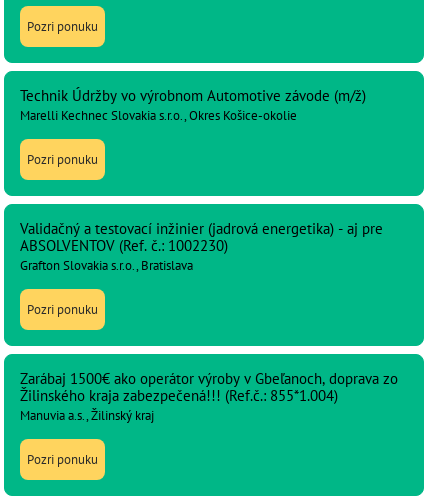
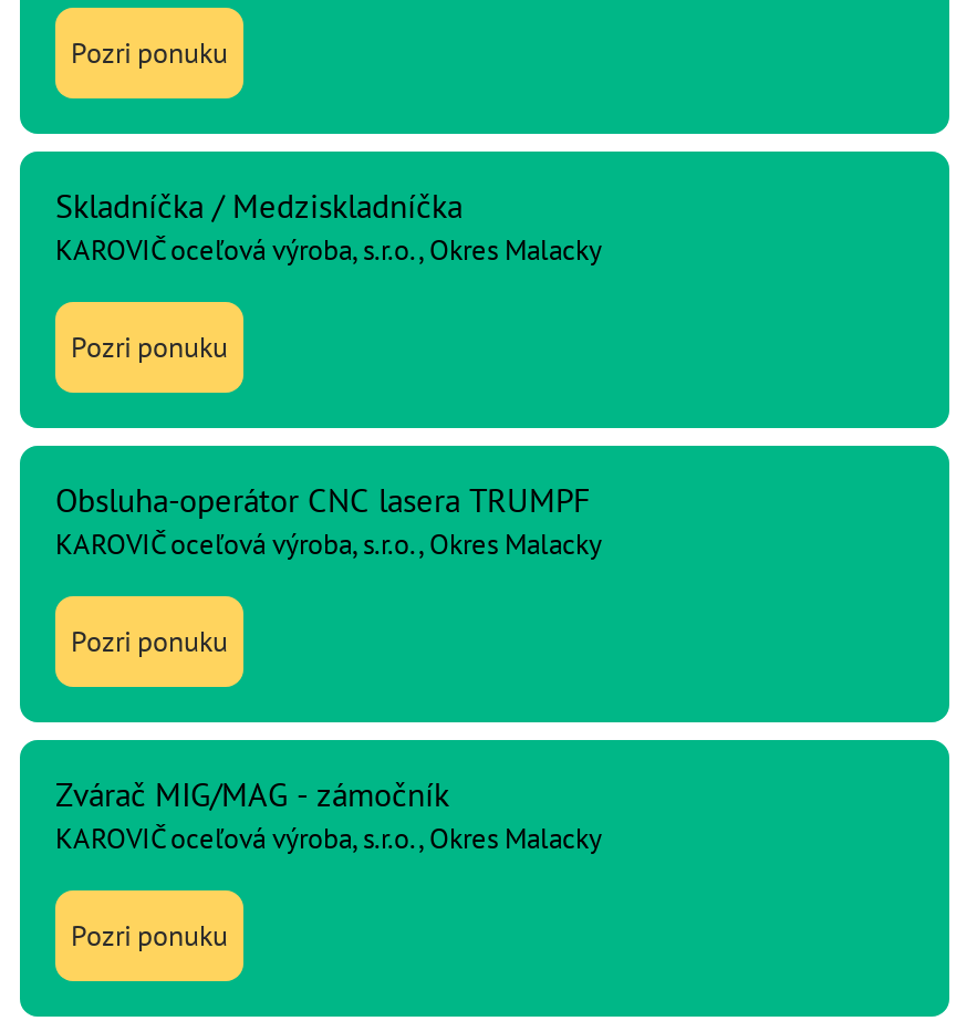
[20,86,366,124] Technik Údržby vo výrobnom Automotive závode (m/ž) | Marelli Kechnec Slovakia s.r.o., Okres Košice-okolie -> [55,185,602,269] Skladníčka / Medziskladníčka | KAROVIČ oceľová výroba, s.r.o., Okres Malacky
[20,219,383,274] Validačný a testovací inžinier (jadrová energetika) - aj pre | ABSOLVENTOV (Ref. č.: 1002230) | Grafton Slovakia s.r.o., Bratislava -> [55,479,602,563] Obsluha-operátor CNC lasera TRUMPF | KAROVIČ oceľová výroba, s.r.o., Okres Malacky
[20,369,398,424] Zarábaj 1500€ ako operátor výroby v Gbeľanoch, doprava zo | Žilinského kraja zabezpečená!!! (Ref.č.: 855*1.004) | Manuvia a.s., Žilinský kraj -> [55,773,602,858] Zvárač MIG/MAG - zámočník | KAROVIČ oceľová výroba, s.r.o., Okres Malacky

